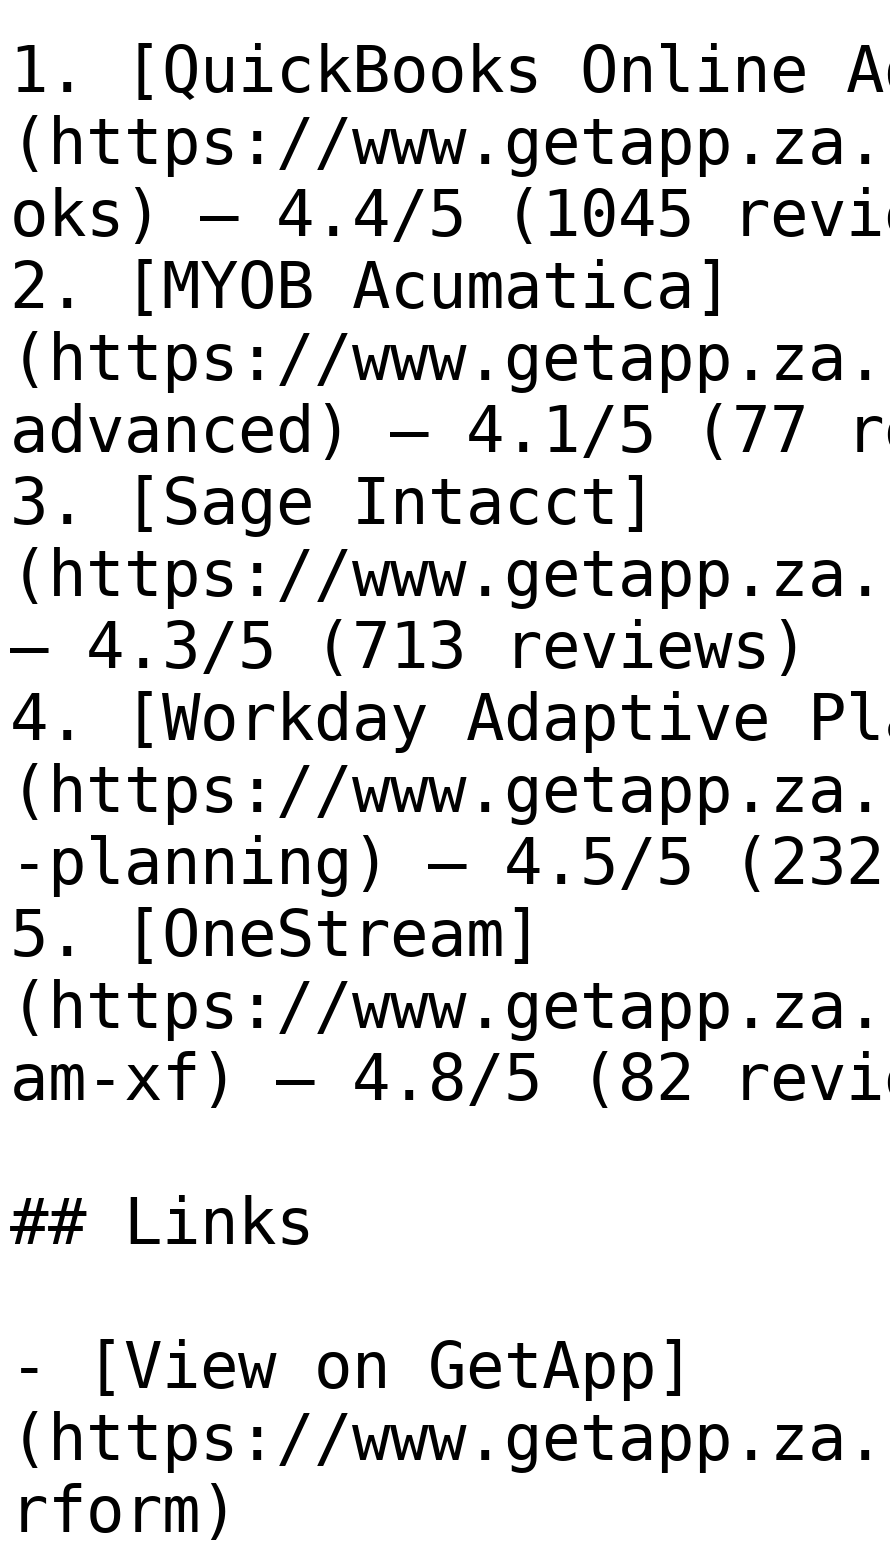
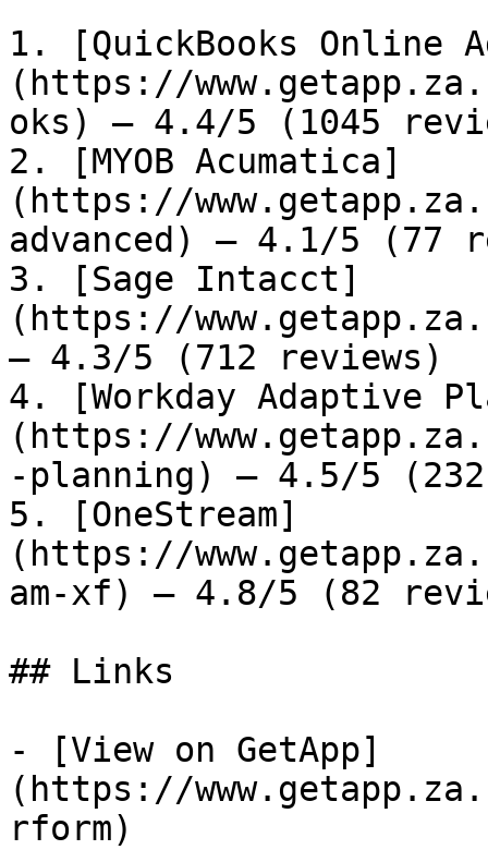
[10,610,808,682] — 4.3/5 (713 reviews) -> [9,338,443,377] — 4.3/5 (712 reviews)

